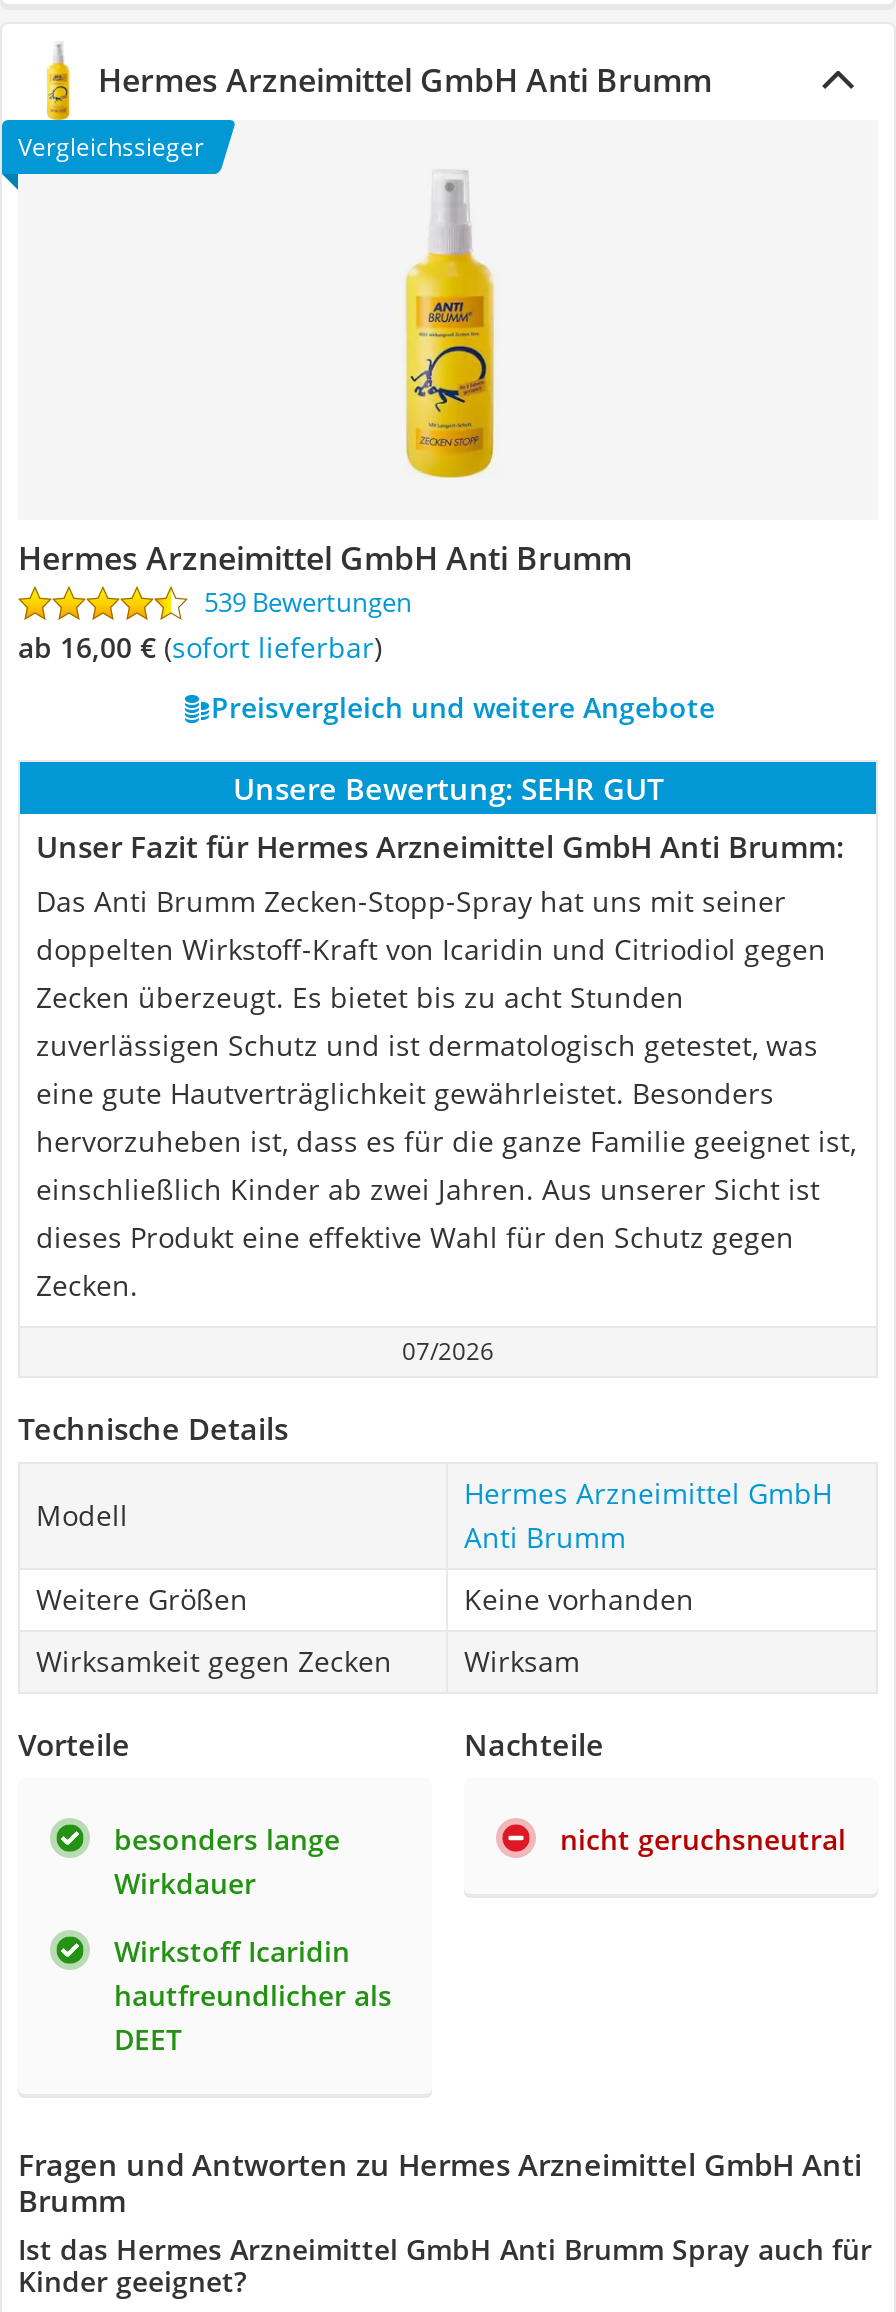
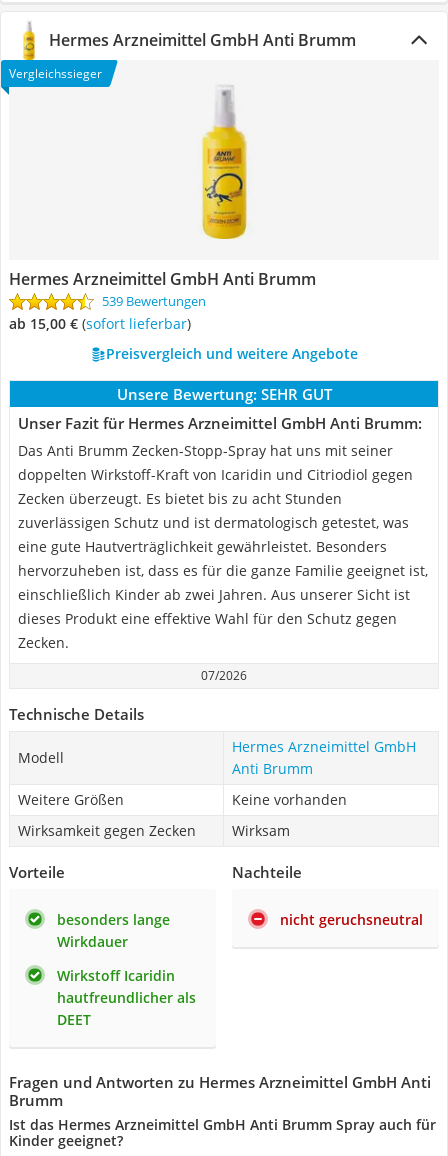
[18,628,382,666] ab 16,00 €( Sofort lieferbar) -> [9,314,191,333] ab 15,00 €( Sofort lieferbar)

